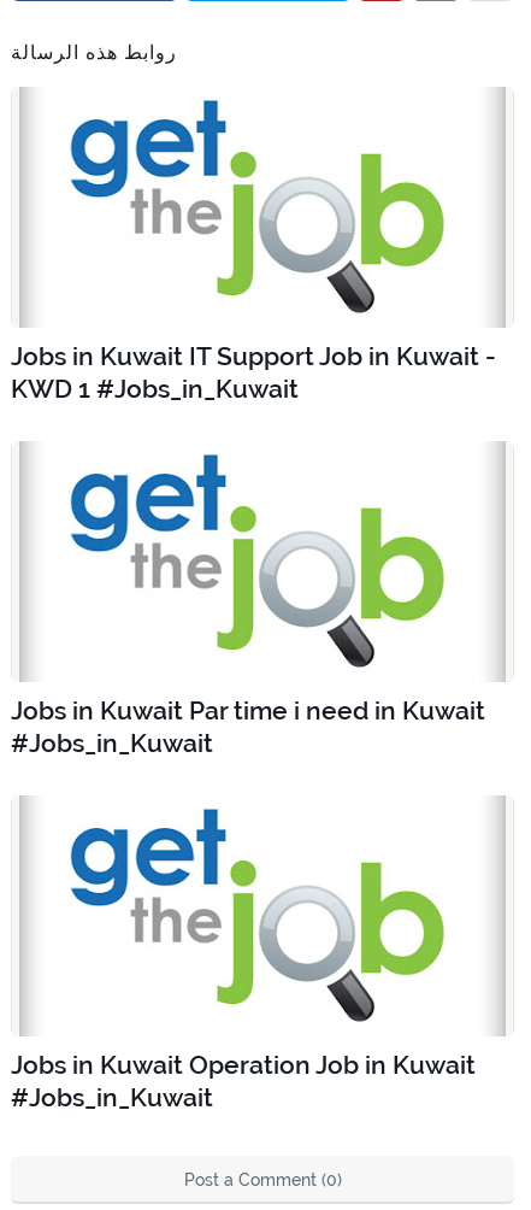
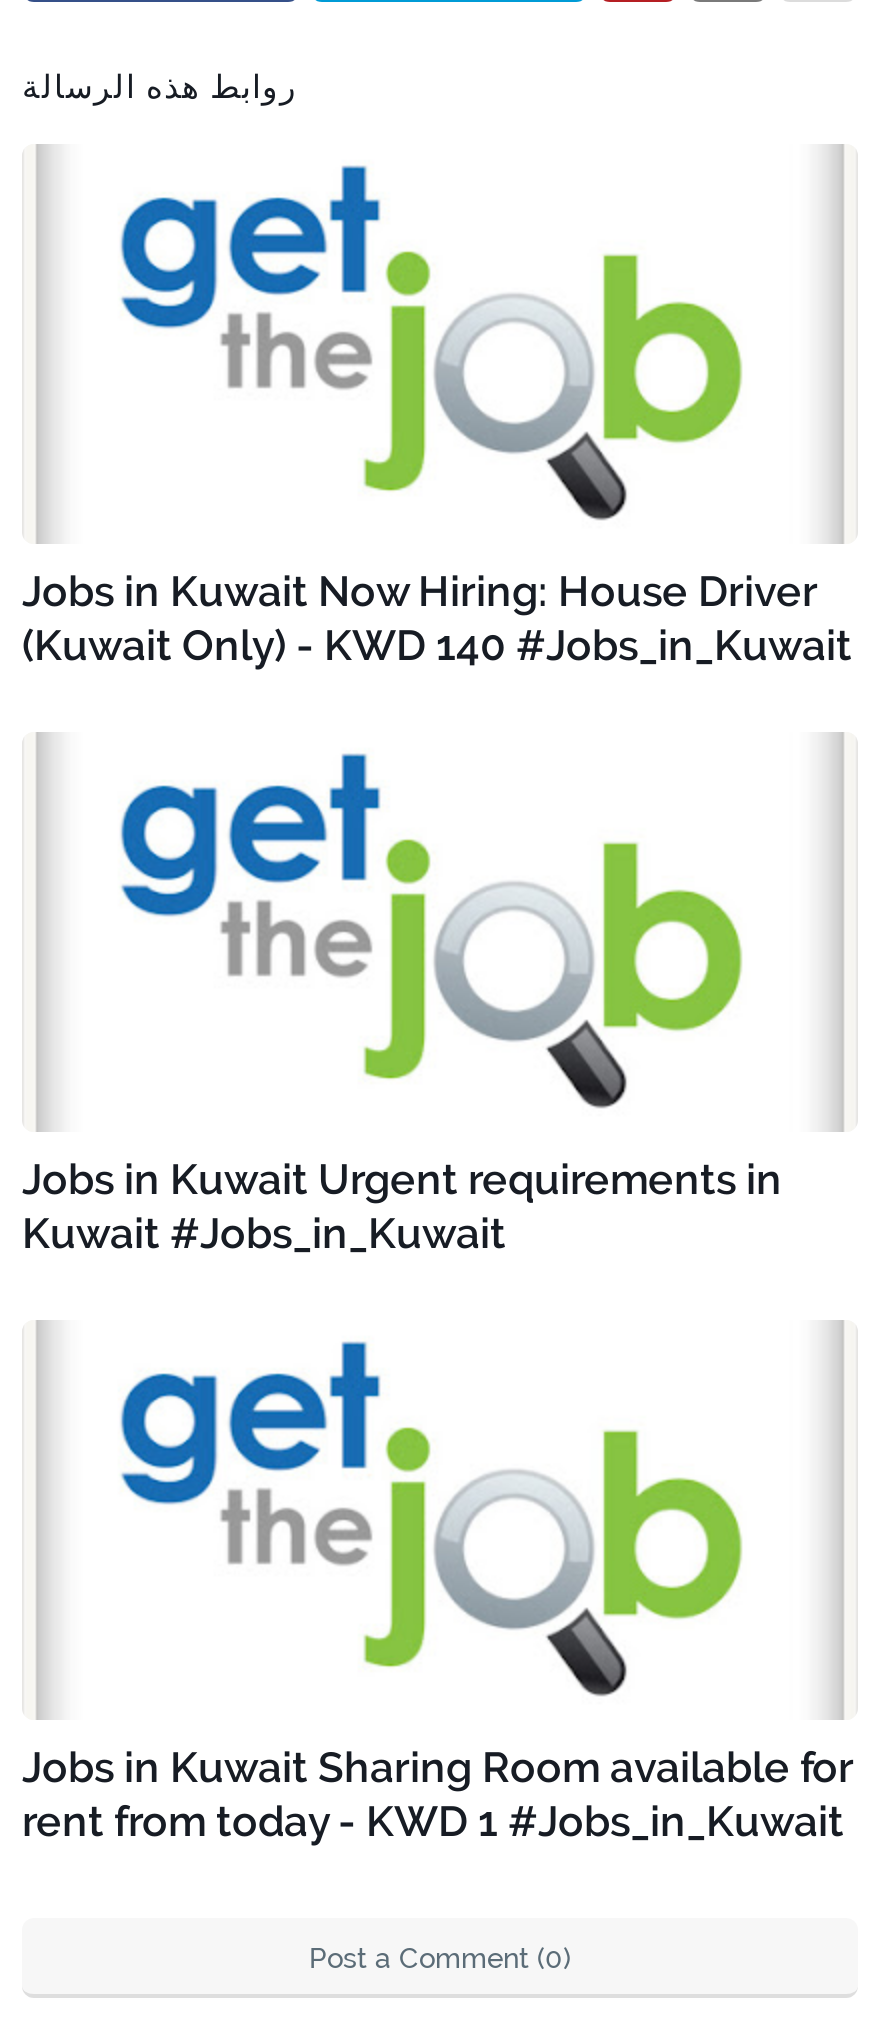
[11,341,496,404] Jobs in Kuwait IT Support Job in Kuwait - | KWD 1 #Jobs_in_Kuwait -> [22,567,852,671] Jobs in Kuwait Now Hiring: House Driver | (Kuwait Only) - KWD 140 #Jobs_in_Kuwait
[11,696,485,758] Jobs in Kuwait Par time i need in Kuwait | #Jobs_in_Kuwait -> [22,1155,782,1259] Jobs in Kuwait Urgent requirements in | Kuwait #Jobs_in_Kuwait
[11,1050,476,1113] Jobs in Kuwait Operation Job in Kuwait | #Jobs_in_Kuwait -> [22,1743,852,1847] Jobs in Kuwait Sharing Room available for | rent from today - KWD 1 #Jobs_in_Kuwait

